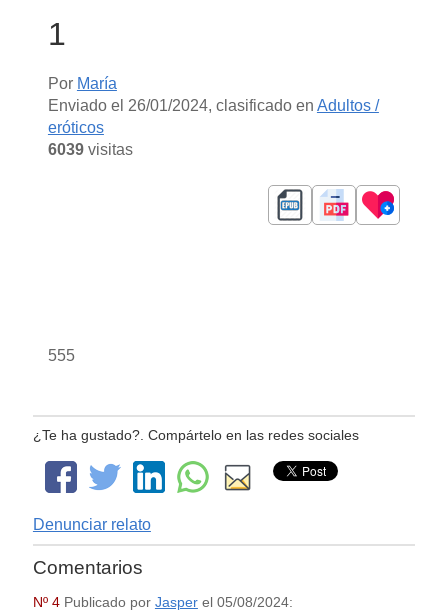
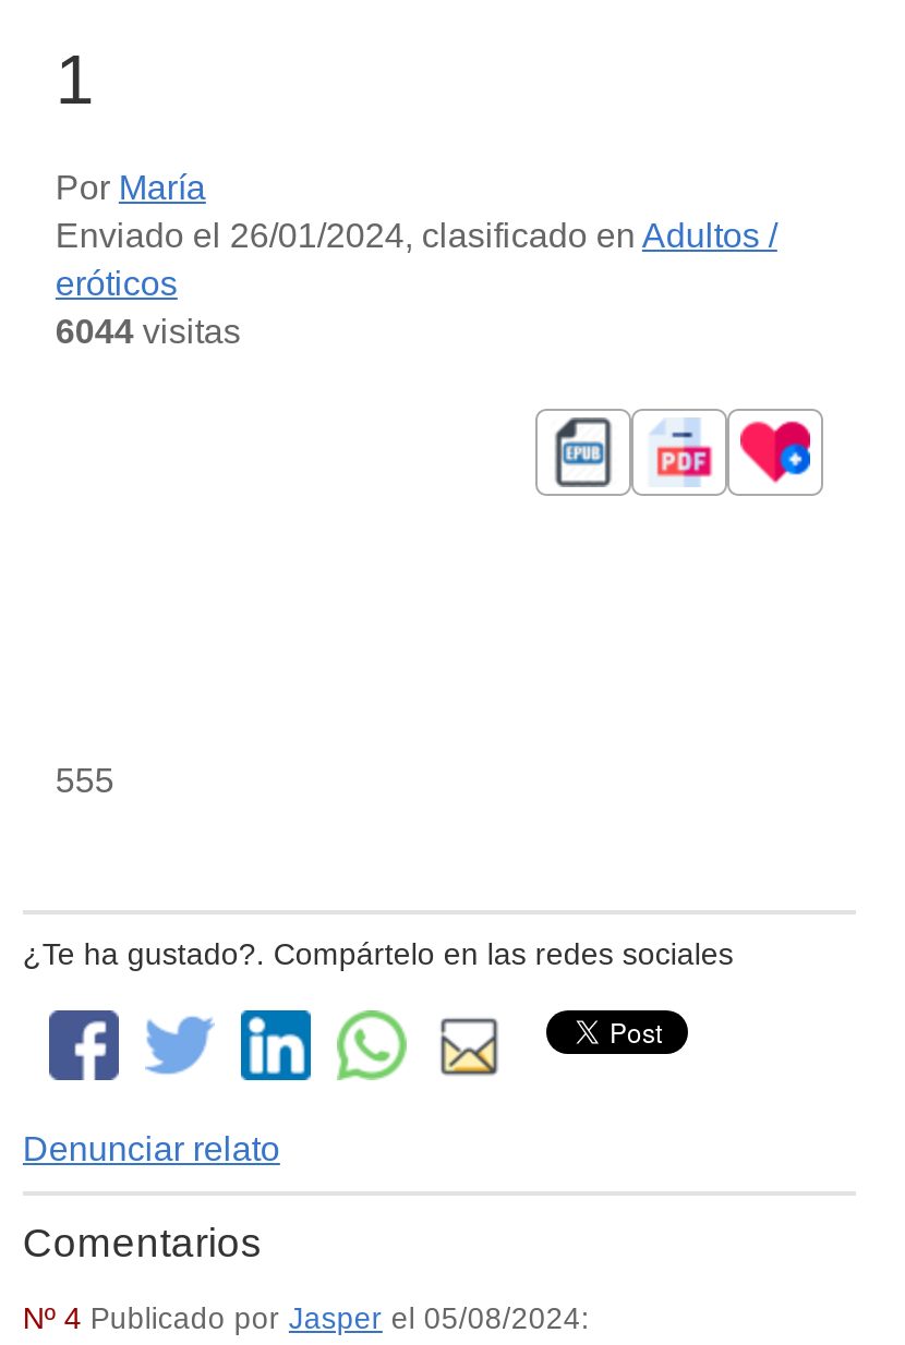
[48,141,133,158] 6039 visitas -> [55,312,241,349] 6044 visitas

